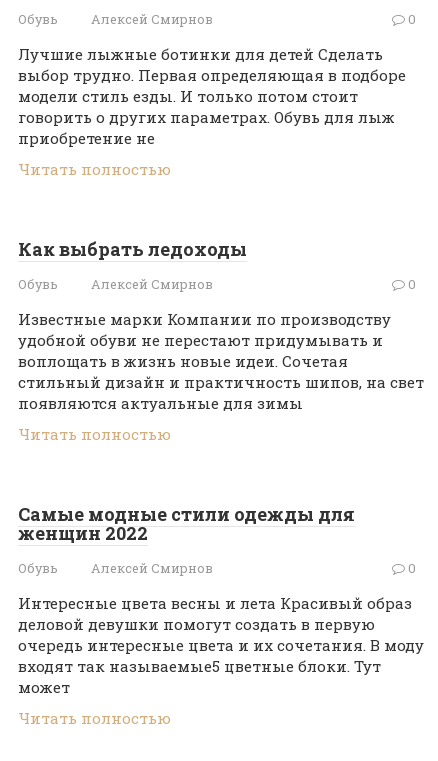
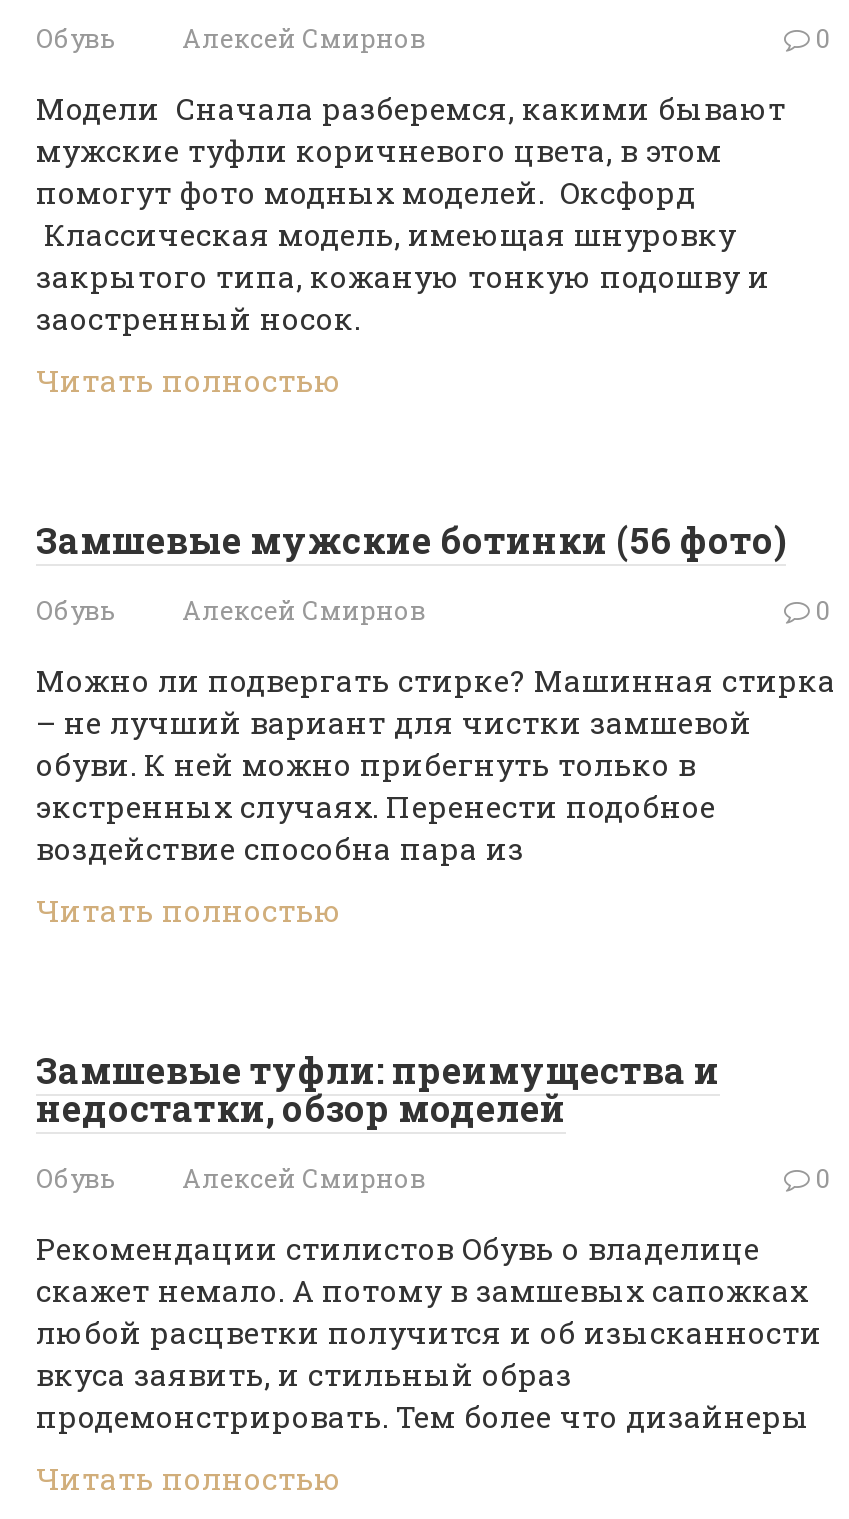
[18,44,406,148] Лучшие лыжные ботинки для детей Сделать | выбор трудно. Первая определяющая в подборе | модели стиль езды. И только потом стоит | говорить о других параметрах. Обувь для лыж | приобретение не -> [36,88,786,338] Модели Сначала разберемся, какими бывают | мужские туфли коричневого цвета, в этом | помогут фото модных моделей. Оксфорд | Классическая модель, имеющая шнуровку | закрытого типа, кожаную тонкую подошву и | заостренный носок.
[18,237,247,261] Как выбрать ледоходы -> [36,516,786,564] Замшевые мужские ботинки (56 фото)
[18,309,424,413] Известные марки Компании по производству | удобной обуви не перестают придумывать и | воплощать в жизнь новые идеи. Сочетая | стильный дизайн и практичность шипов, на свет | появляются актуальные для зимы -> [36,660,836,868] Можно ли подвергать стирке? Машинная стирка | – не лучший вариант для чистки замшевой | обуви. К ней можно прибегнуть только в | экстренных случаях. Перенести подобное | воздействие способна пара из
[18,502,355,545] Самые модные стили одежды для | женщин 2022 -> [36,1046,720,1132] Замшевые туфли: преимущества и | недостатки, обзор моделей
[18,593,424,697] Интересные цвета весны и лета Красивый образ | деловой девушки помогут создать в первую | очередь интересные цвета и их сочетания. В моду | входят так называемые5 цветные блоки. Тут | может -> [36,1228,822,1436] Рекомендации стилистов Обувь о владелице | скажет немало. А потому в замшевых сапожках | любой расцветки получится и об изысканности | вкуса заявить, и стильный образ | продемонстрировать. Тем более что дизайнеры

